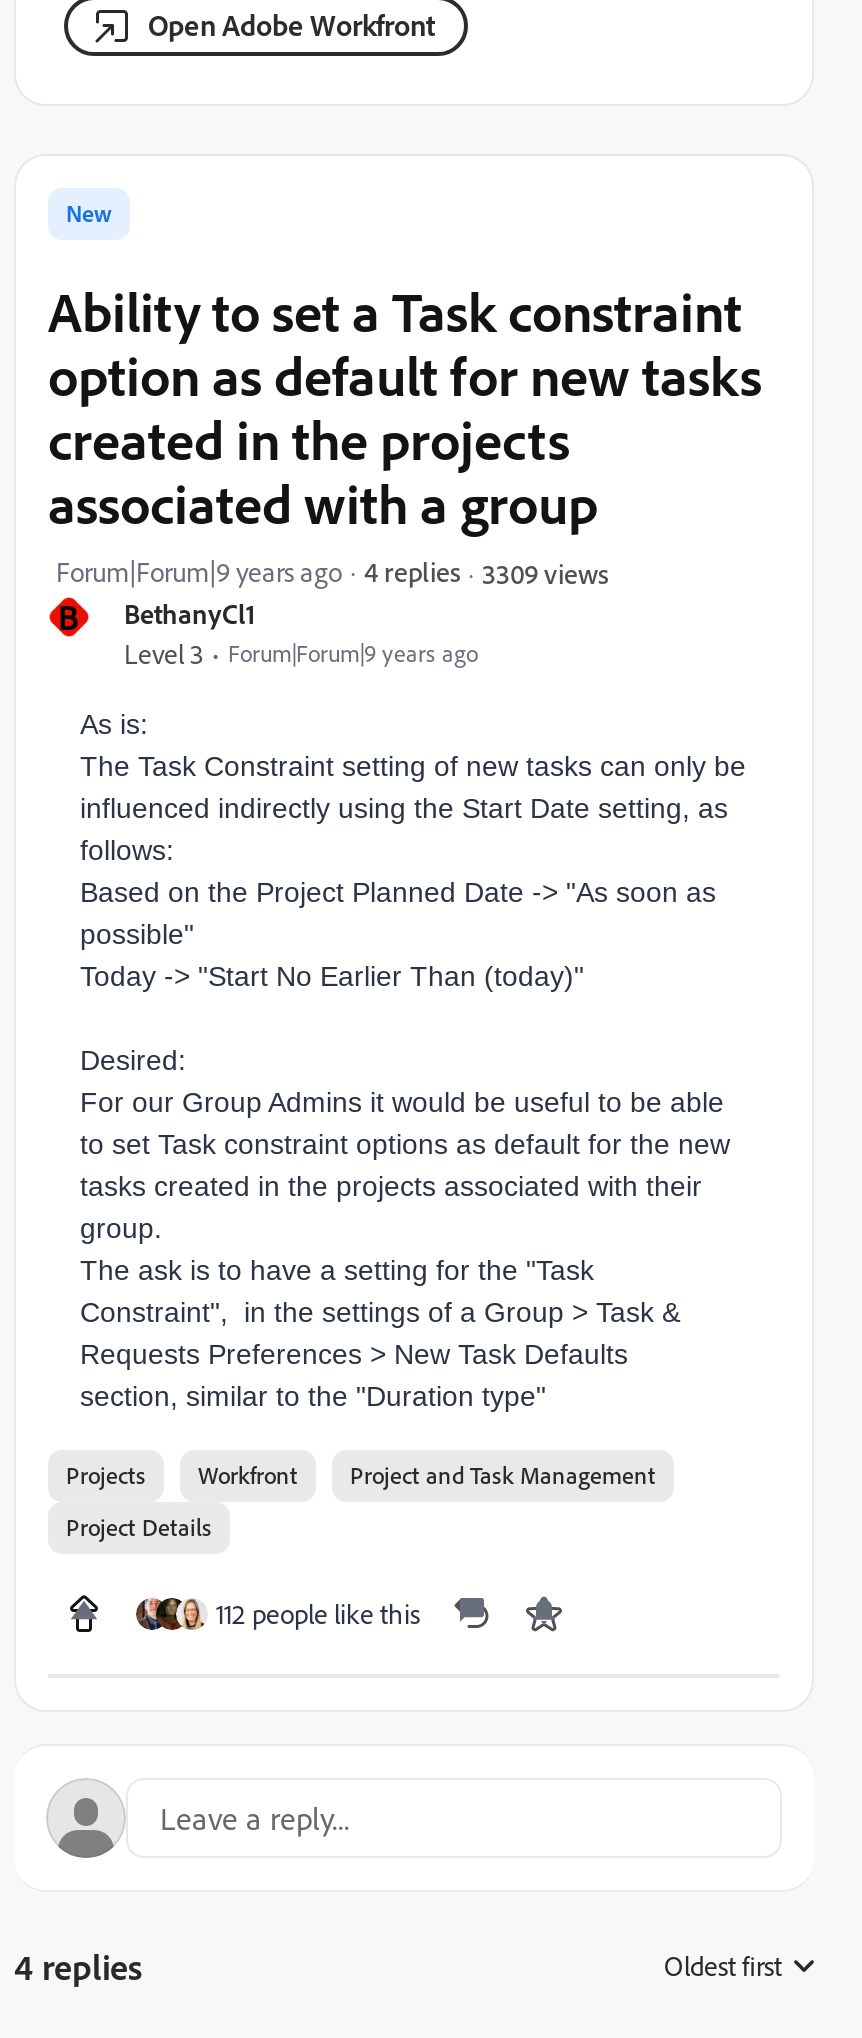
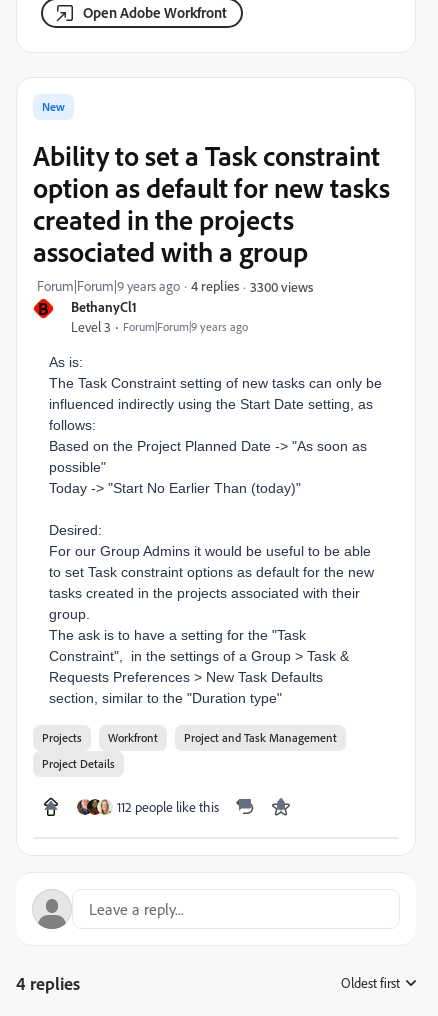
[482,555,608,589] 3309 views -> [250,277,313,294] 3300 views

